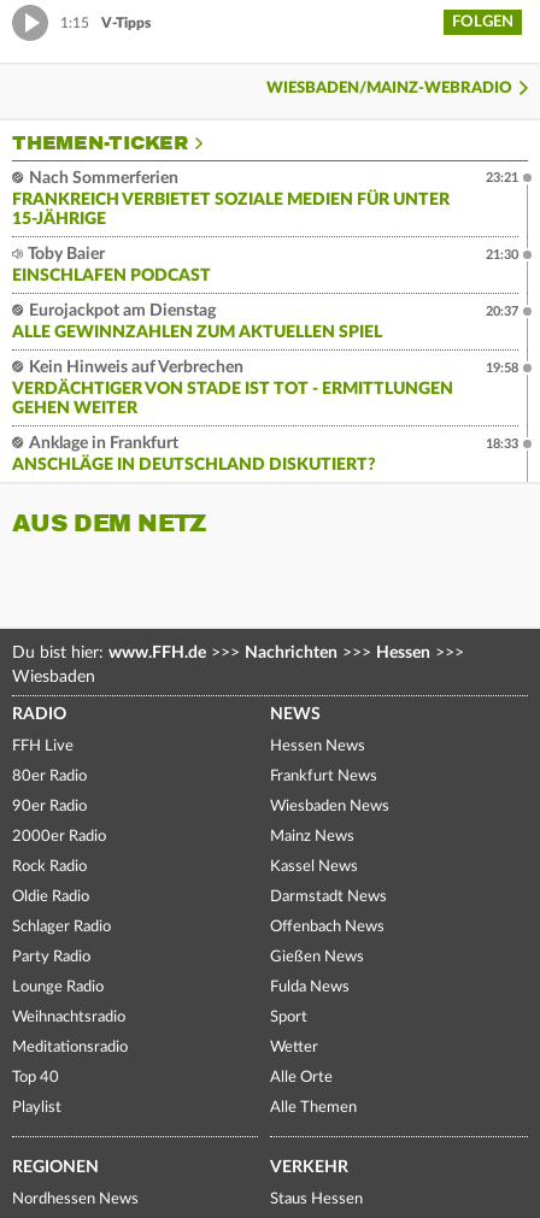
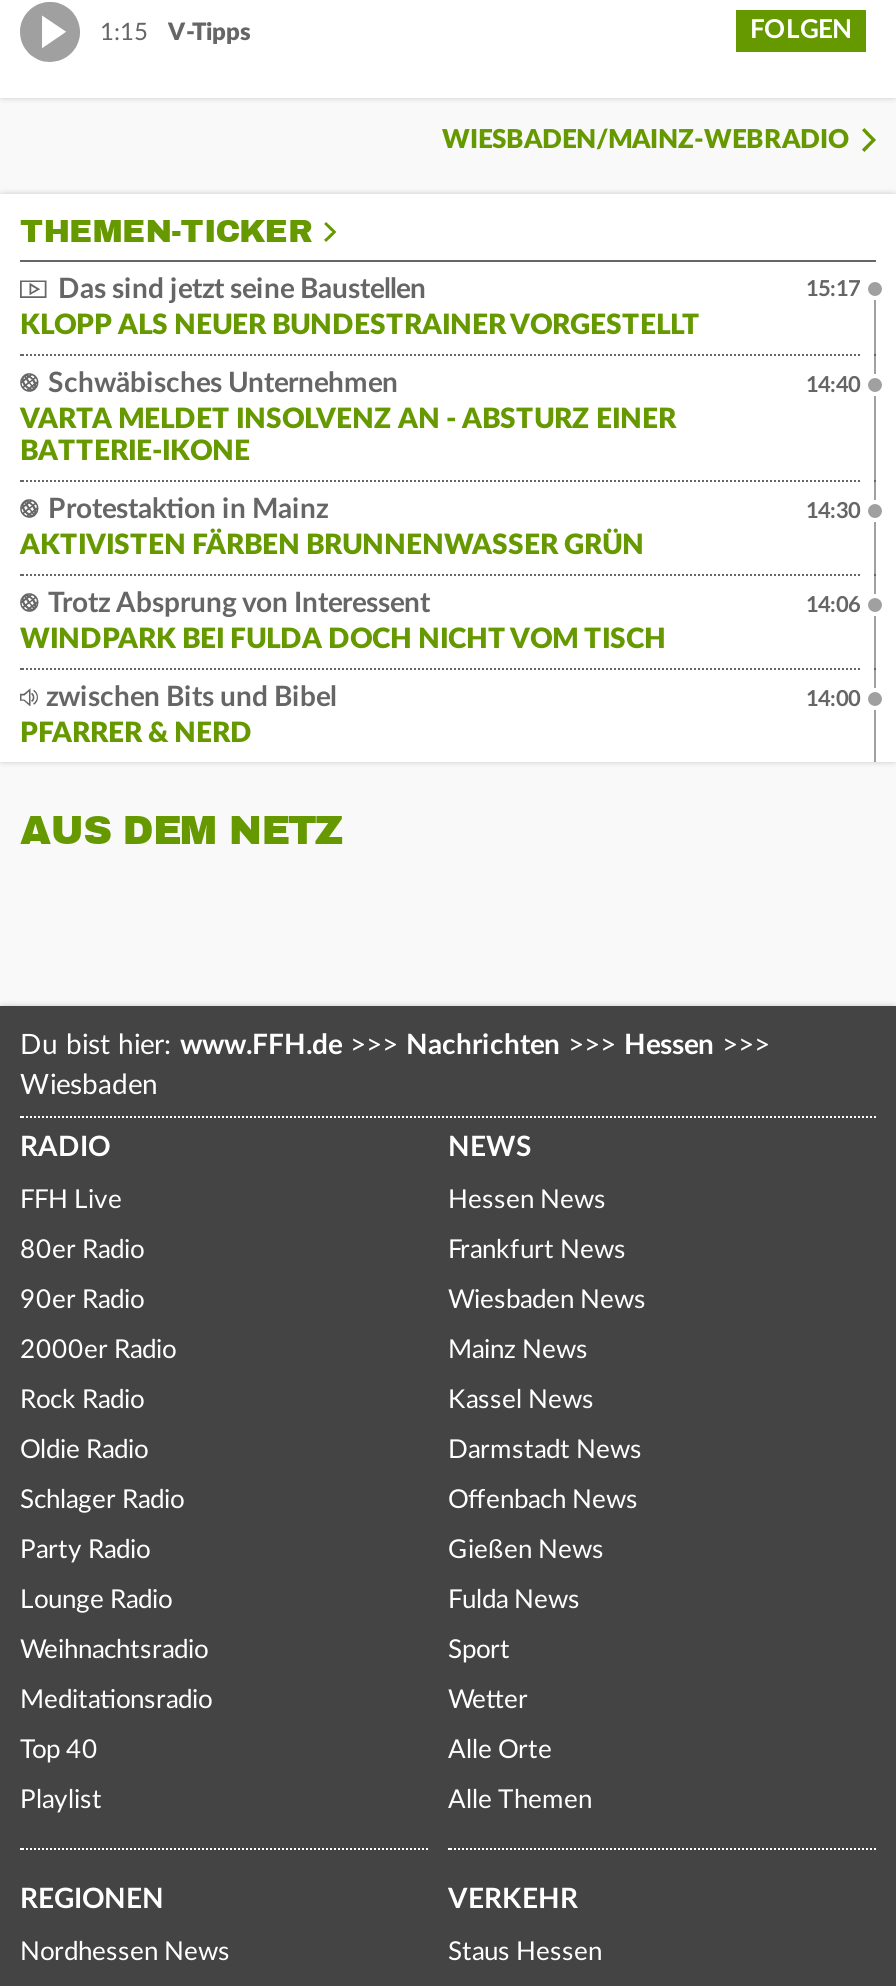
[12,170,450,228] Nach Sommerferien | FRANKREICH VERBIETET SOZIALE MEDIEN FÜR UNTER | 15-JÄHRIGE -> [20,276,700,340] Das sind jetzt seine Baustellen | KLOPP ALS NEUER BUNDESTRAINER VORGESTELLT
[486,171,518,185] 23:21 -> [806,278,860,300] 15:17
[12,246,211,285] Toby Baier | EINSCHLAFEN PODCAST -> [20,370,676,466] Schwäbisches Unternehmen | VARTA MELDET INSOLVENZ AN - ABSTURZ EINER | BATTERIE-IKONE
[486,248,518,262] 21:30 -> [806,374,860,396] 14:40
[12,303,382,341] Eurojackpot am Dienstag | ALLE GEWINNZAHLEN ZUM AKTUELLEN SPIEL -> [20,496,644,560] Protestaktion in Mainz | AKTIVISTEN FÄRBEN BRUNNENWASSER GRÜN
[486,305,518,318] 20:37 -> [806,500,860,522] 14:30
[12,359,453,417] Kein Hinweis auf Verbrechen | VERDÄCHTIGER VON STADE IST TOT - ERMITTLUNGEN | GEHEN WEITER -> [20,590,666,654] Trotz Absprung von Interessent | WINDPARK BEI FULDA DOCH NICHT VOM TISCH
[486,362,518,375] 19:58 -> [806,594,860,616] 14:06
[12,435,376,474] Anklage in Frankfurt | ANSCHLÄGE IN DEUTSCHLAND DISKUTIERT? -> [20,684,336,748] zwischen Bits und Bibel | PFARRER & NERD
[486,438,518,451] 18:33 -> [806,688,860,710] 14:00

